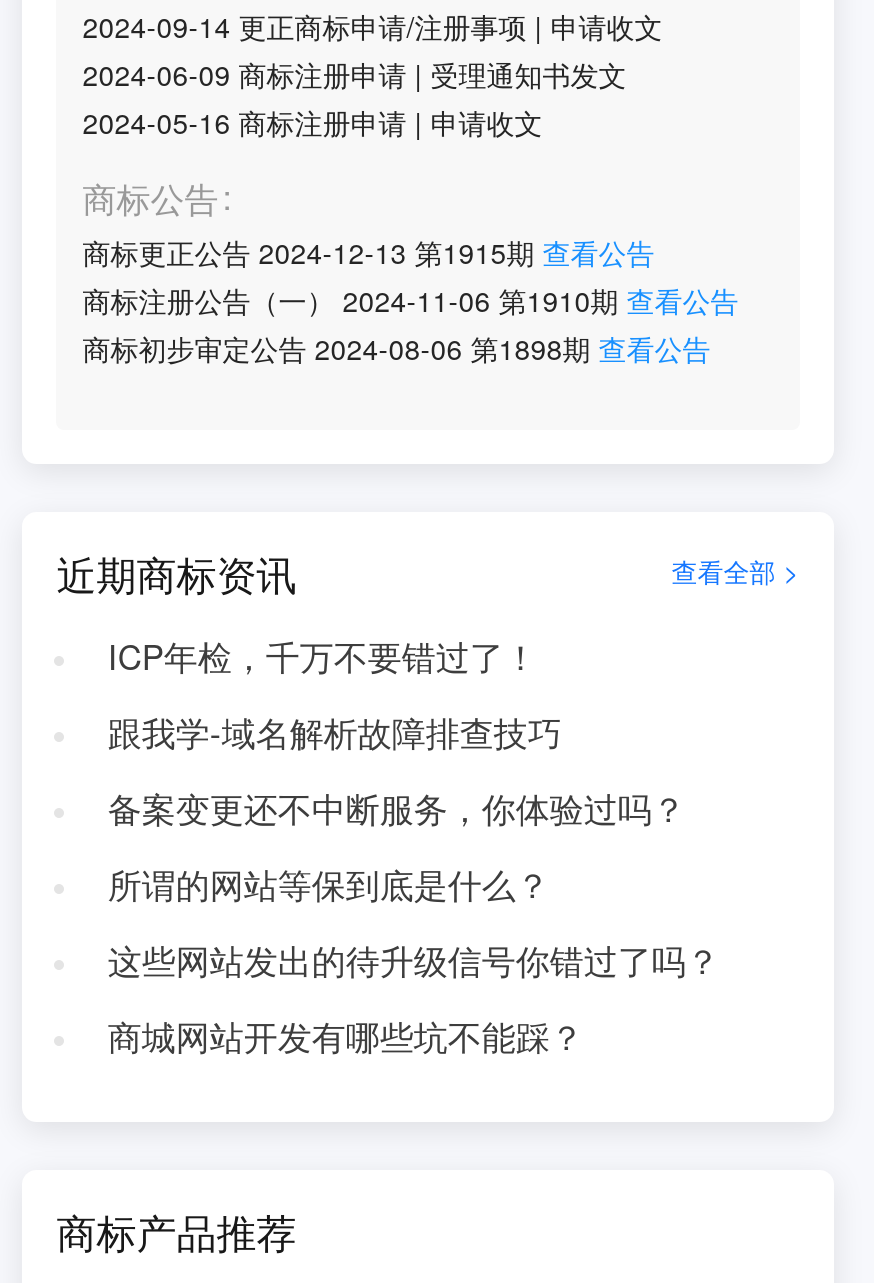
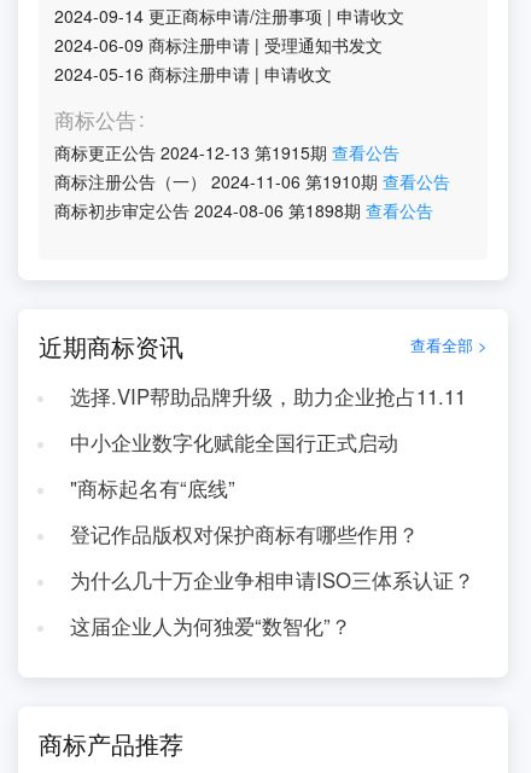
[108,632,538,680] ICP年检，千万不要错过了！ -> [70,382,466,411] 选择.VIP帮助品牌升级，助力企业抢占11.11
[108,708,562,756] 跟我学-域名解析故障排查技巧 -> [70,428,398,457] 中小企业数字化赋能全国行正式启动
[108,784,686,832] 备案变更还不中断服务，你体验过吗？ -> [70,473,235,502] "商标起名有“底线”
[108,860,550,908] 所谓的网站等保到底是什么？ -> [70,519,419,548] 登记作品版权对保护商标有哪些作用？
[108,936,720,984] 这些网站发出的待升级信号你错过了吗？ -> [70,565,474,594] 为什么几十万企业争相申请ISO三体系认证？
[108,1012,584,1060] 商城网站开发有哪些坑不能踩？ -> [70,611,351,640] 这届企业人为何独爱“数智化”？

